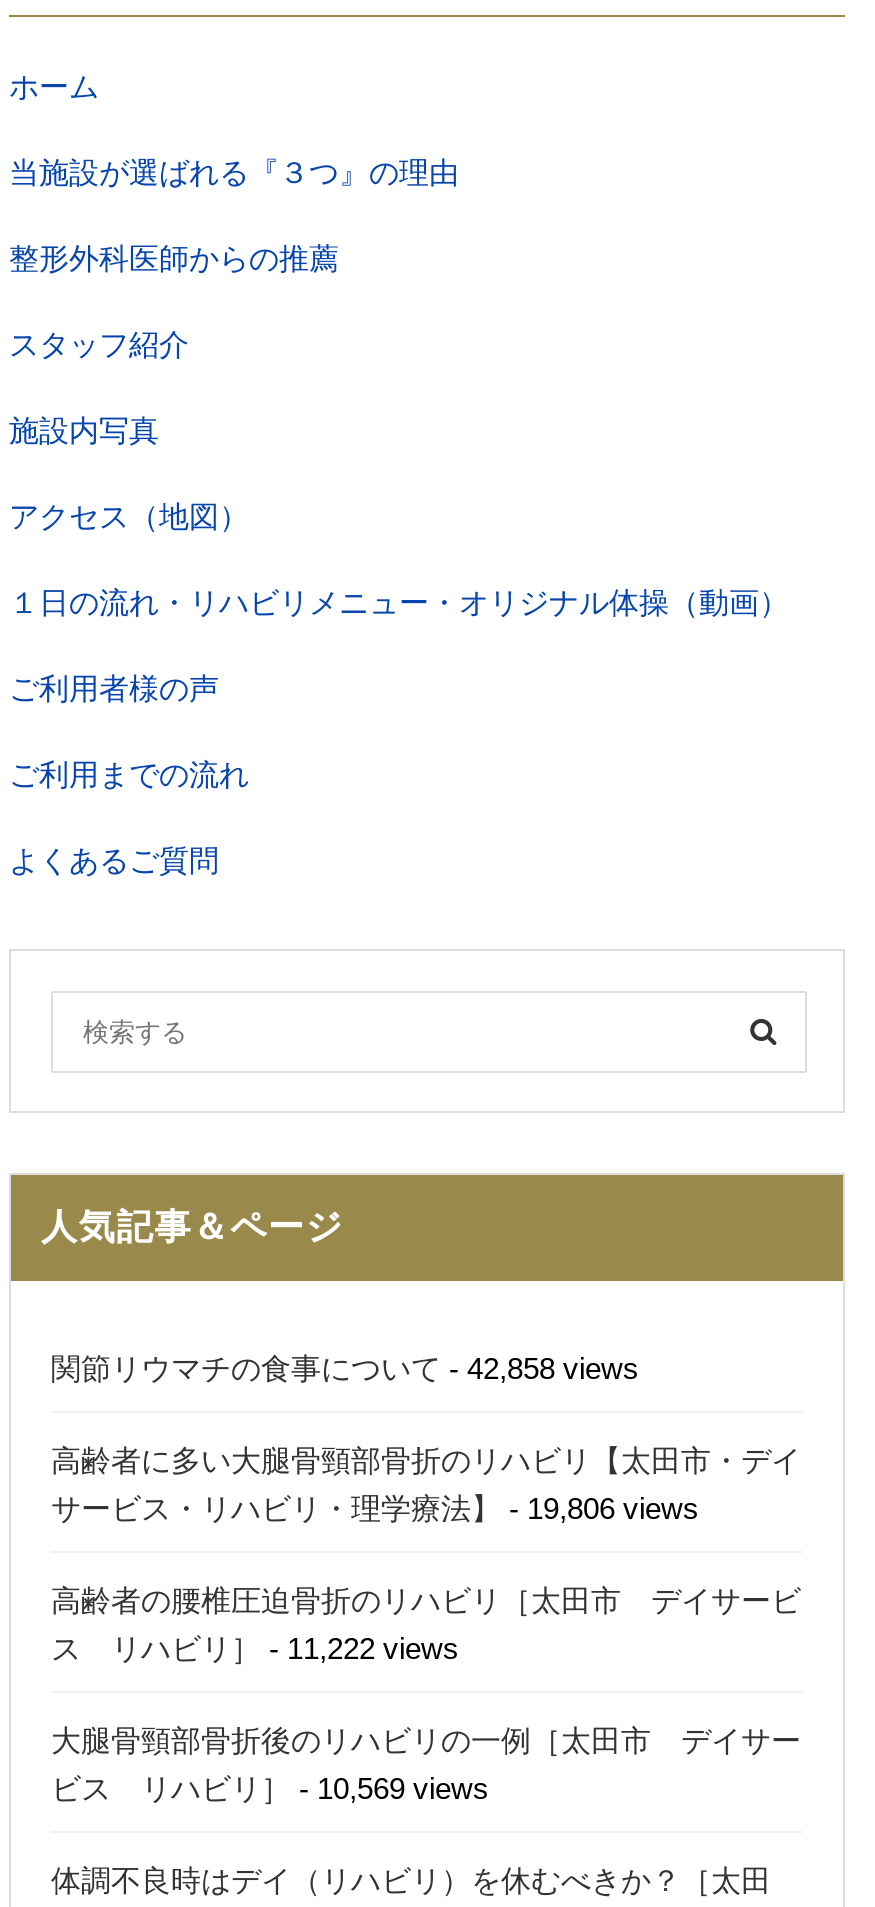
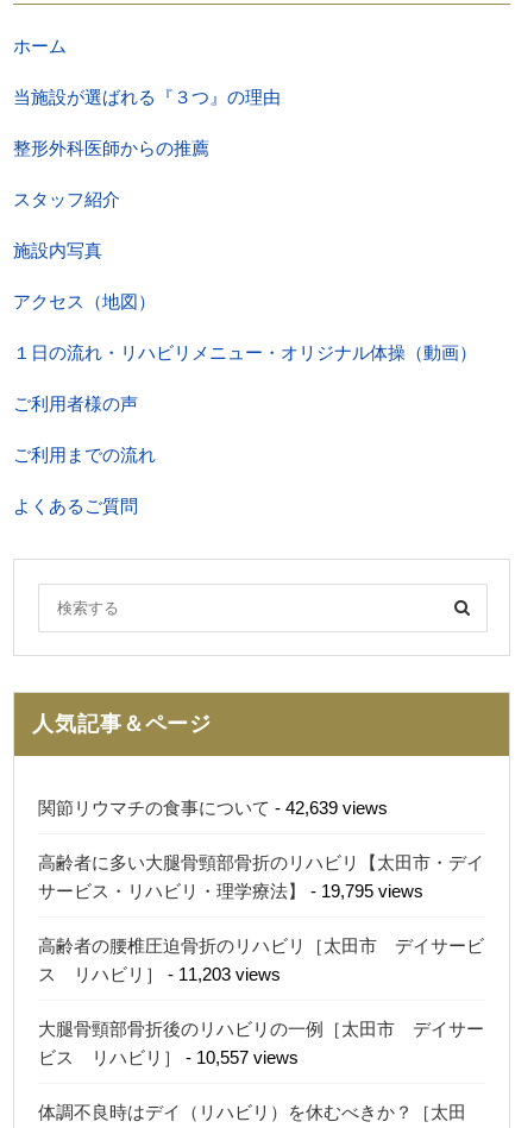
[51,1351,639,1385] 関節リウマチの食事について- 42,858 views -> [38,797,388,818] 関節リウマチの食事について- 42,639 views
[51,1491,699,1525] サービス・リハビリ・理学療法】- 19,806 views -> [38,881,423,901] サービス・リハビリ・理学療法】- 19,795 views
[51,1631,459,1665] ス リハビリ］- 11,222 views -> [38,964,281,984] ス リハビリ］- 11,203 views
[51,1771,489,1805] ビス リハビリ］- 10,569 views -> [38,1047,299,1067] ビス リハビリ］- 10,557 views

